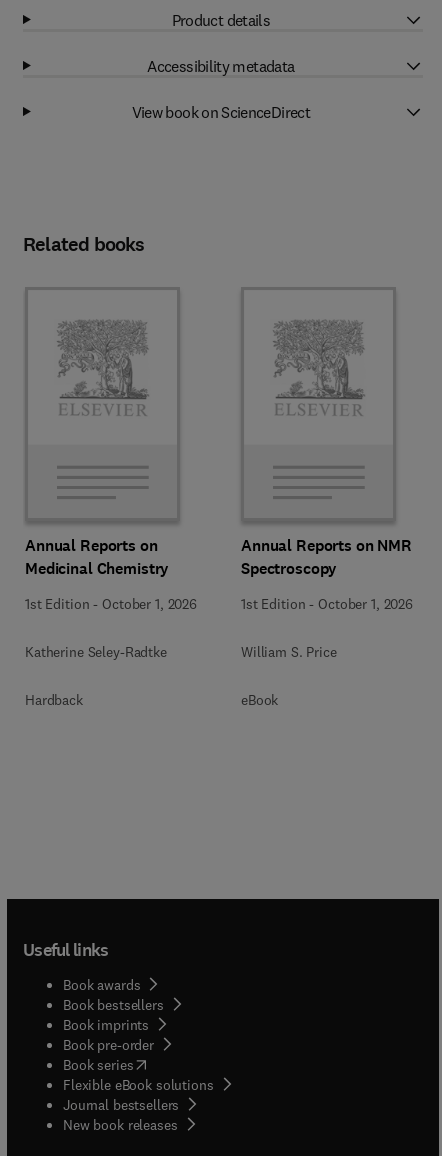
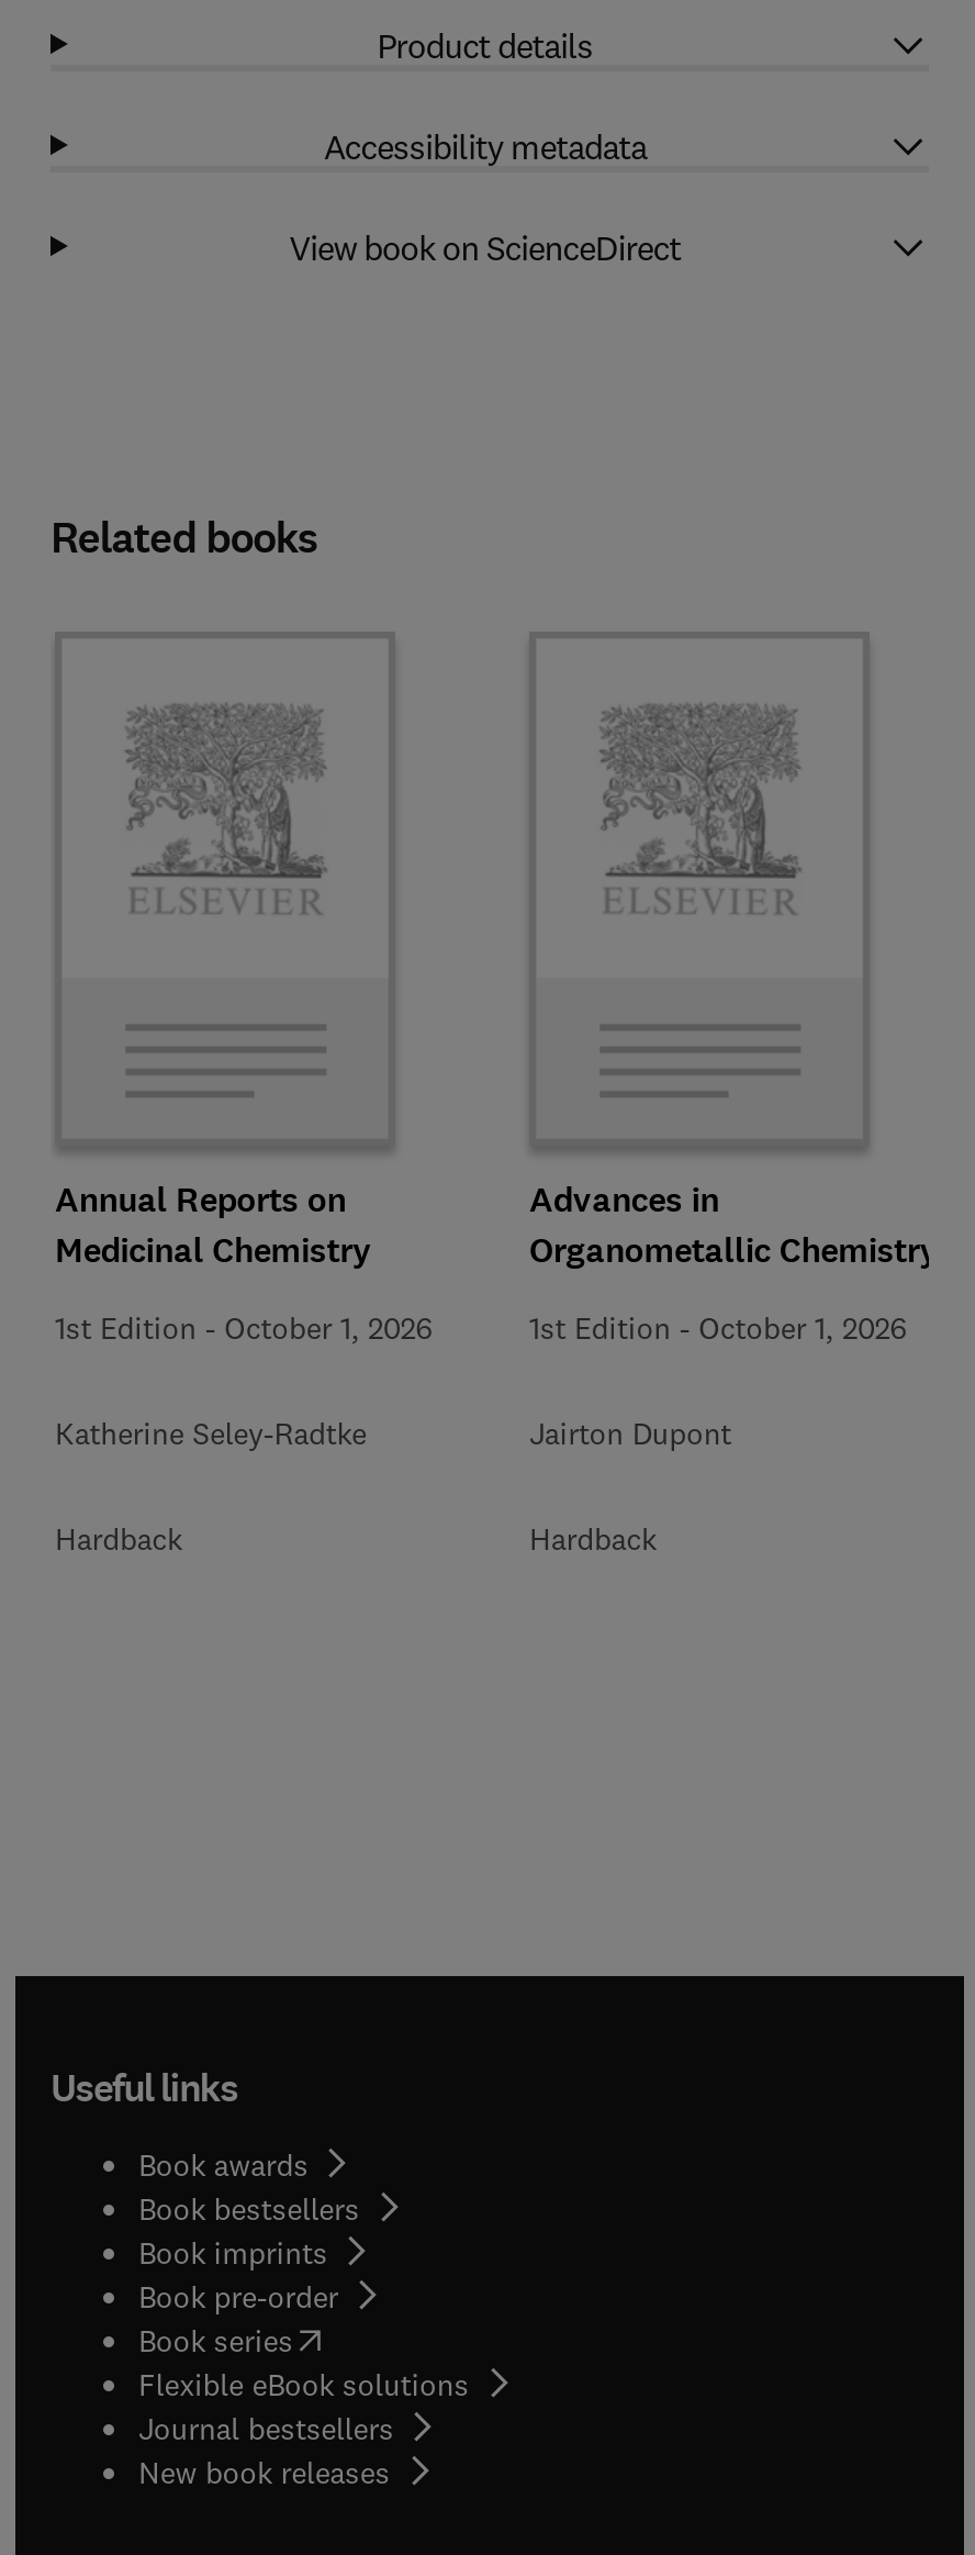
[241,535,412,579] Annual Reports on NMR | Spectroscopy -> [529,1176,939,1273] Advances in | Organometallic Chemistry
[241,643,337,661] William S. Price -> [529,1414,731,1453] Jairton Dupont
[241,691,278,709] eBook -> [529,1519,656,1559] Hardback

